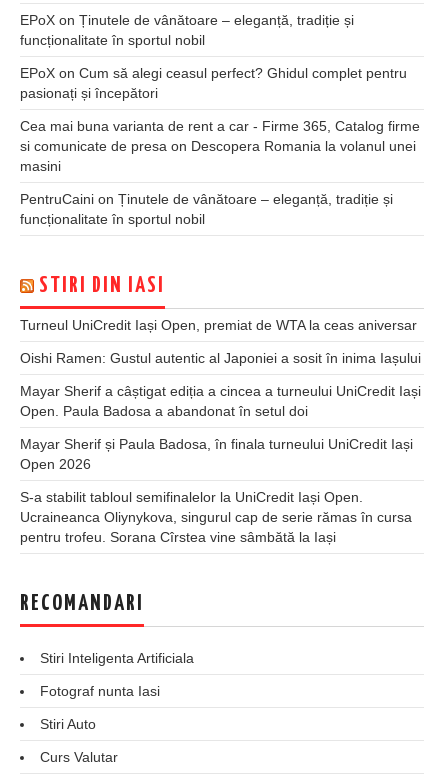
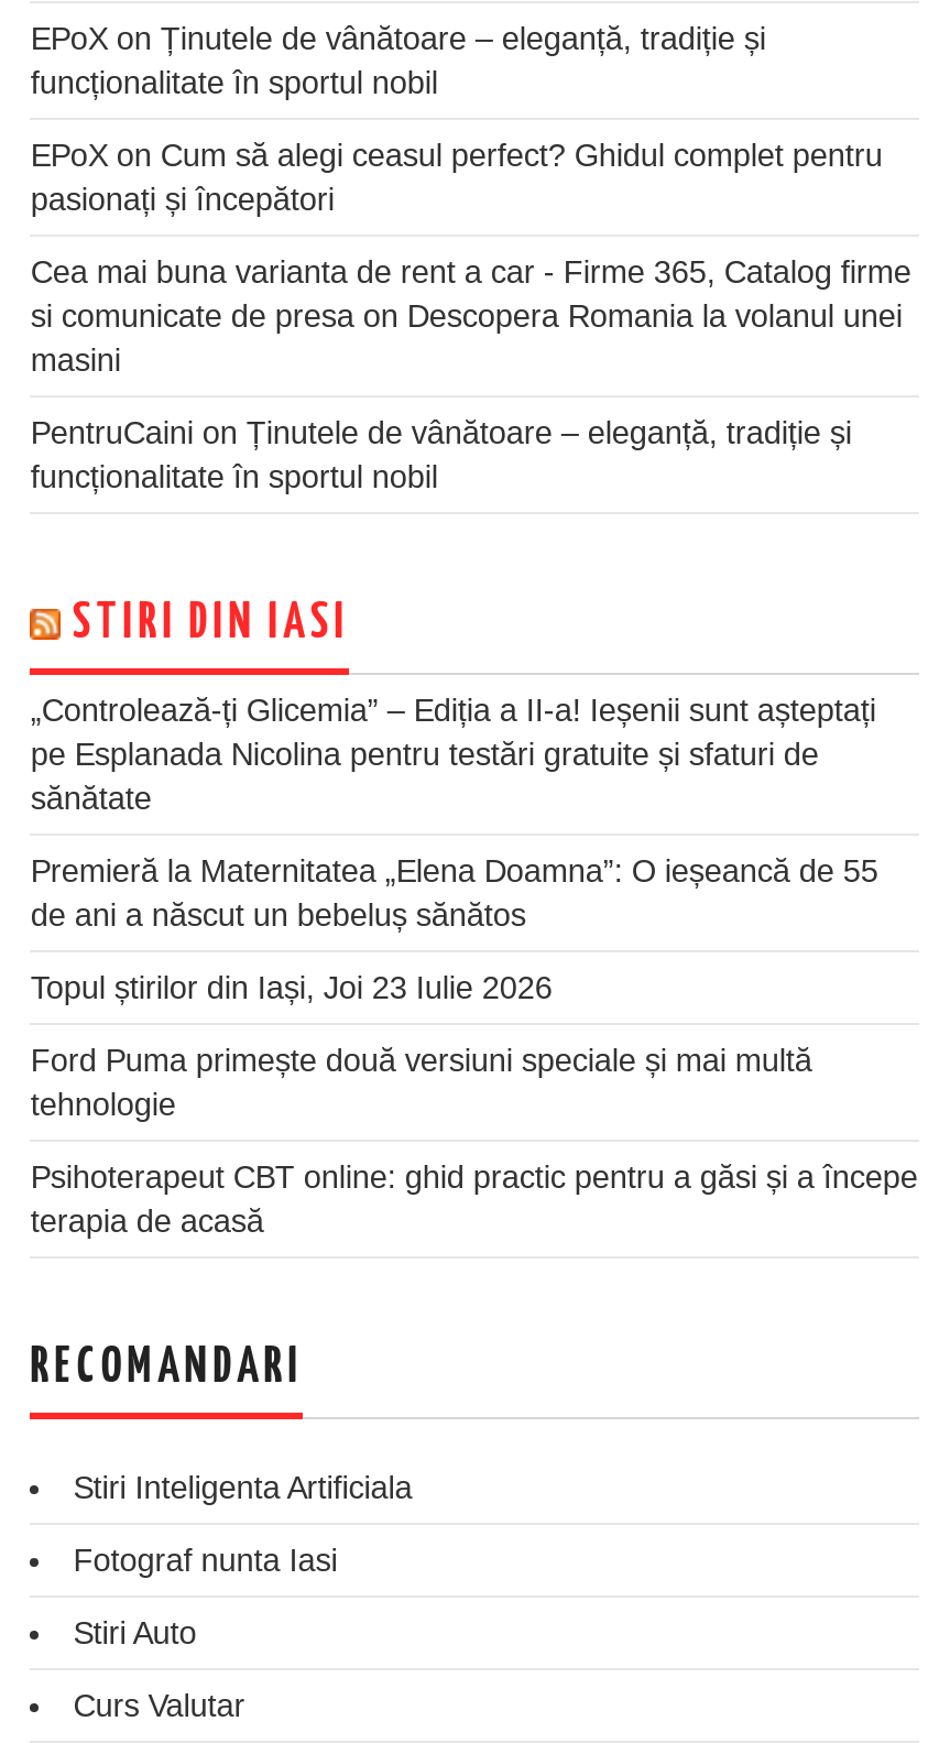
[20,317,417,333] Turneul UniCredit Iași Open, premiat de WTA la ceas aniversar -> [31,692,876,816] „Controlează-ți Glicemia” – Ediția a II-a! Ieșenii sunt așteptați | pe Esplanada Nicolina pentru testări gratuite și sfaturi de | sănătate
[20,350,421,366] Oishi Ramen: Gustul autentic al Japoniei a sosit în inima Iașului -> [31,853,878,932] Premieră la Maternitatea „Elena Doamna”: O ieșeancă de 55 | de ani a născut un bebeluș sănătos
[20,383,421,419] Mayar Sherif a câștigat ediția a cincea a turneului UniCredit Iași | Open. Paula Badosa a abandonat în setul doi -> [31,970,552,1005] Topul știrilor din Iași, Joi 23 Iulie 2026
[20,436,413,472] Mayar Sherif și Paula Badosa, în finala turneului UniCredit Iași | Open 2026 -> [31,1042,812,1122] Ford Puma primește două versiuni speciale și mai multă | tehnologie
[20,489,412,545] S-a stabilit tabloul semifinalelor la UniCredit Iași Open. | Ucraineanca Oliynykova, singurul cap de serie rămas în cursa | pentru trofeu. Sorana Cîrstea vine sâmbătă la Iași -> [31,1159,918,1238] Psihoterapeut CBT online: ghid practic pentru a găsi și a începe | terapia de acasă

